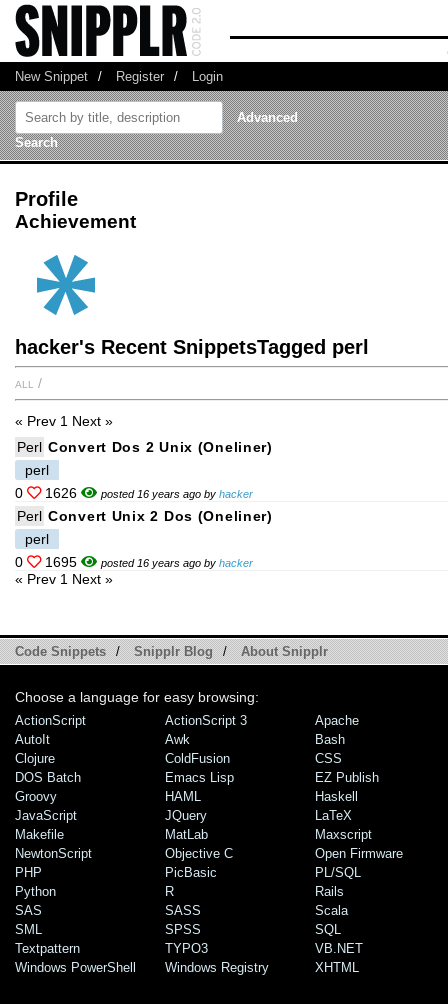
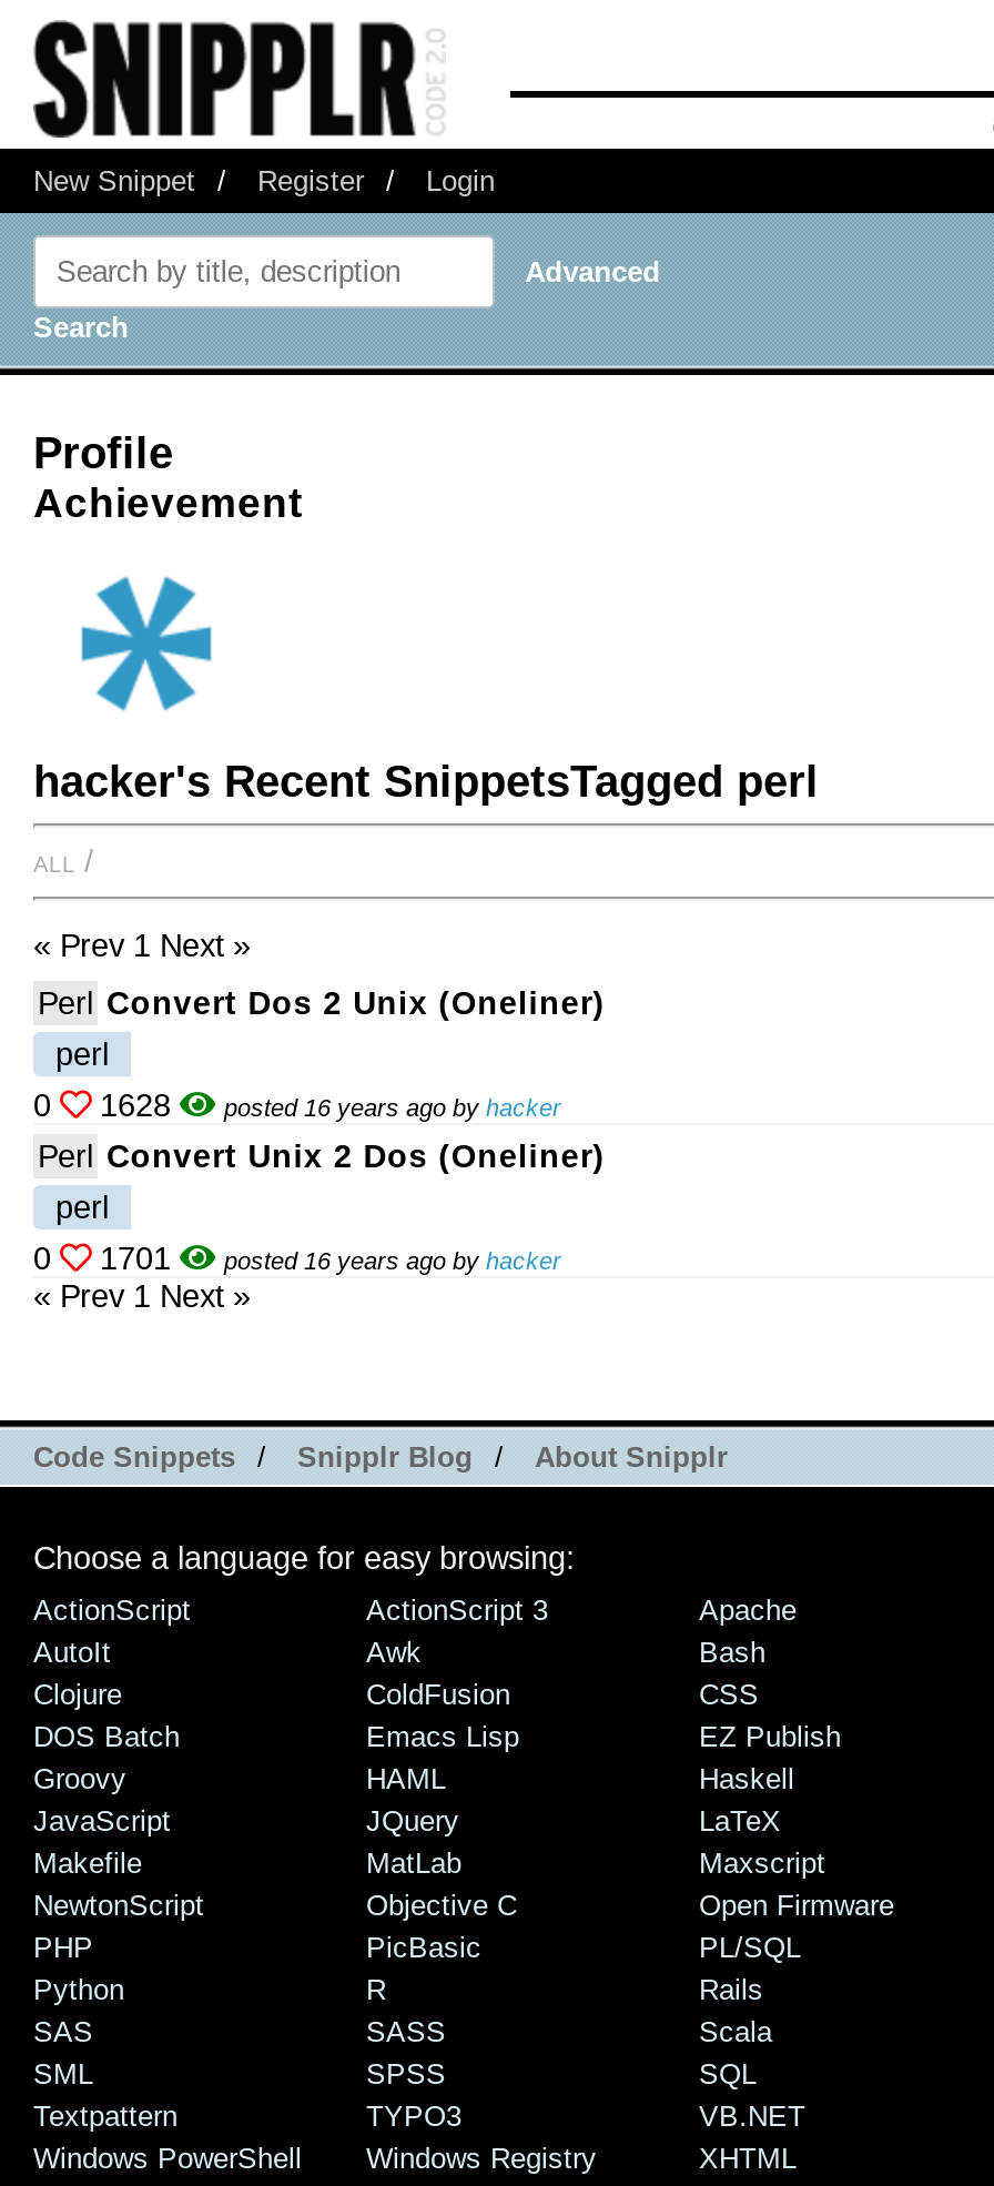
[15,485,253,501] 0 1626 posted 16 years ago by hacker -> [33,1087,561,1122] 0 1628 posted 16 years ago by hacker
[15,554,253,570] 0 1695 posted 16 years ago by hacker -> [33,1240,561,1275] 0 1701 posted 16 years ago by hacker

